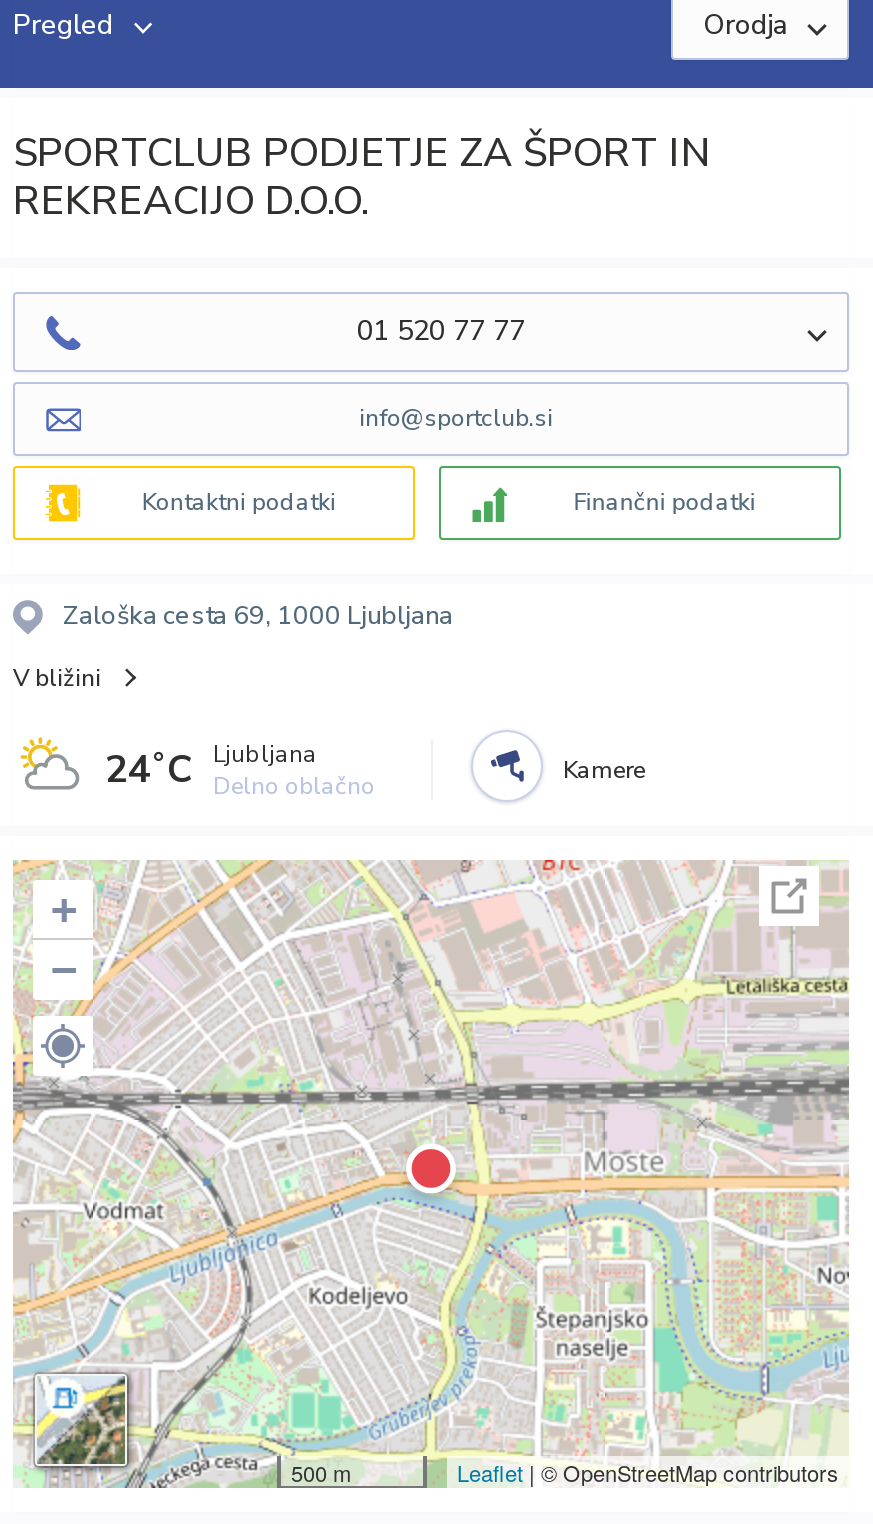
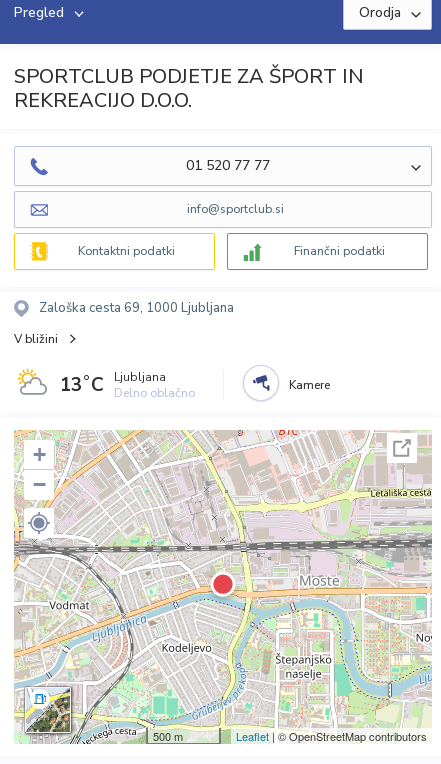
[105,738,375,802] 24˚C Ljubljana Delno oblačno -> [60,369,195,401] 13˚C Ljubljana Delno oblačno

